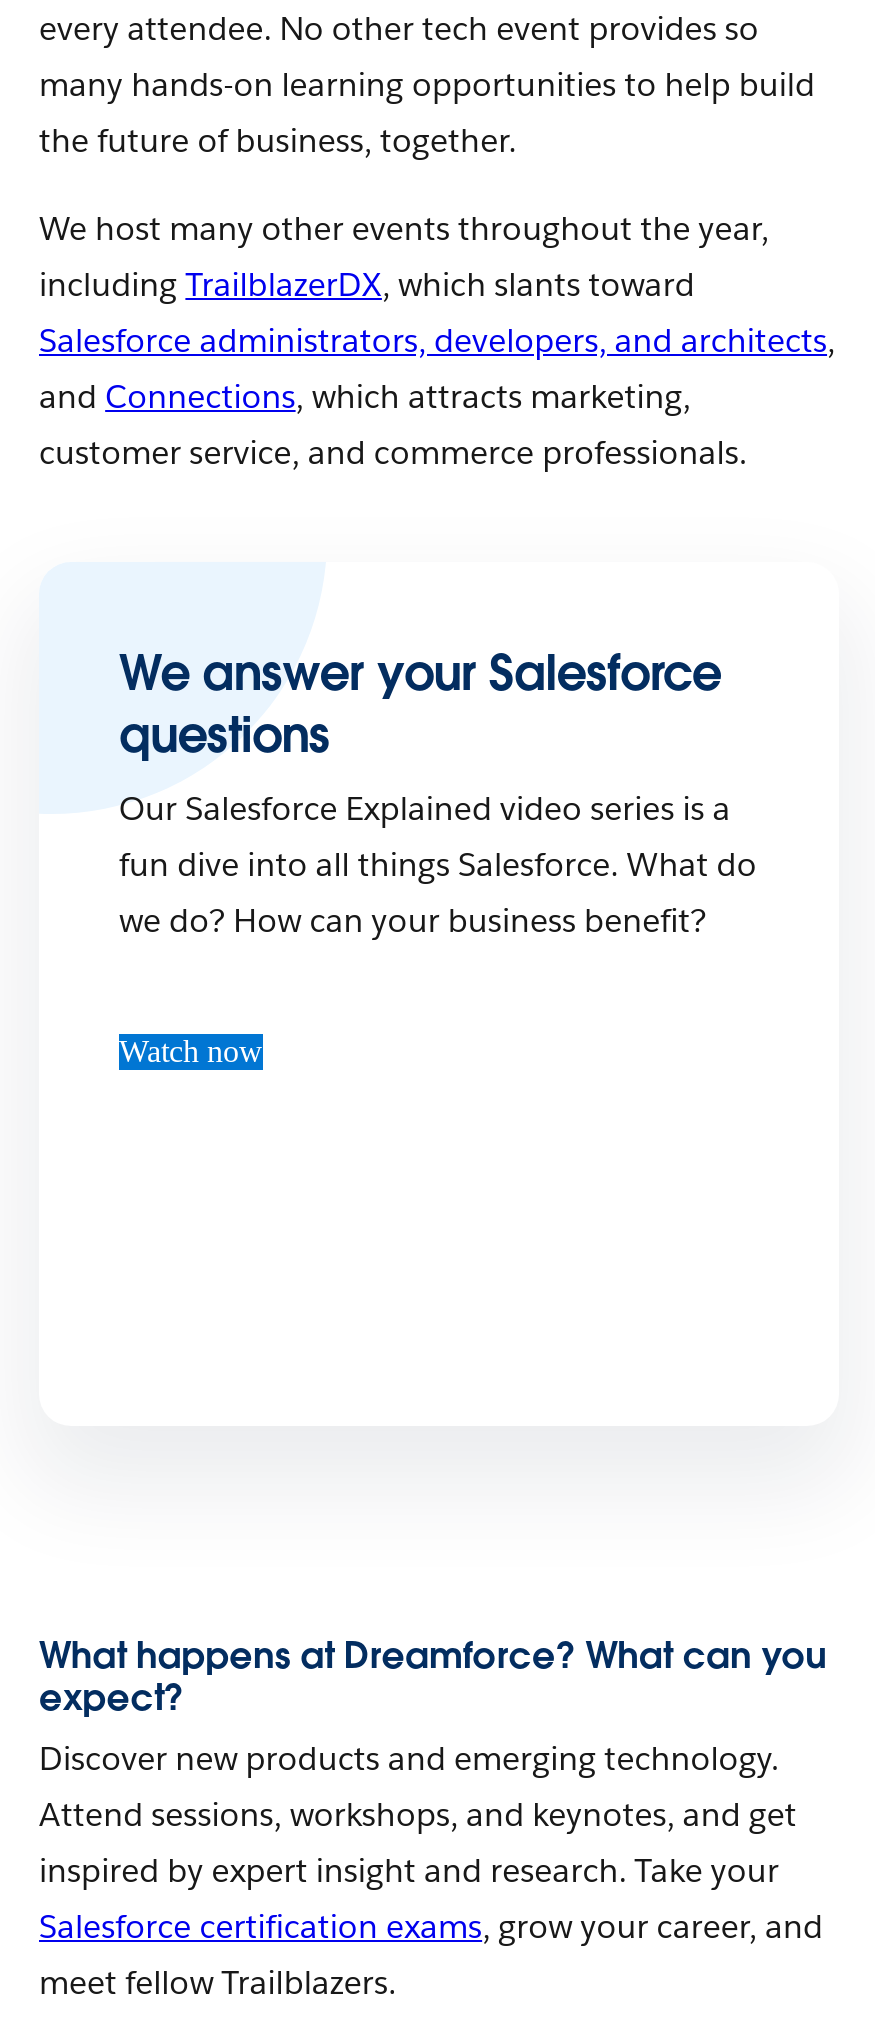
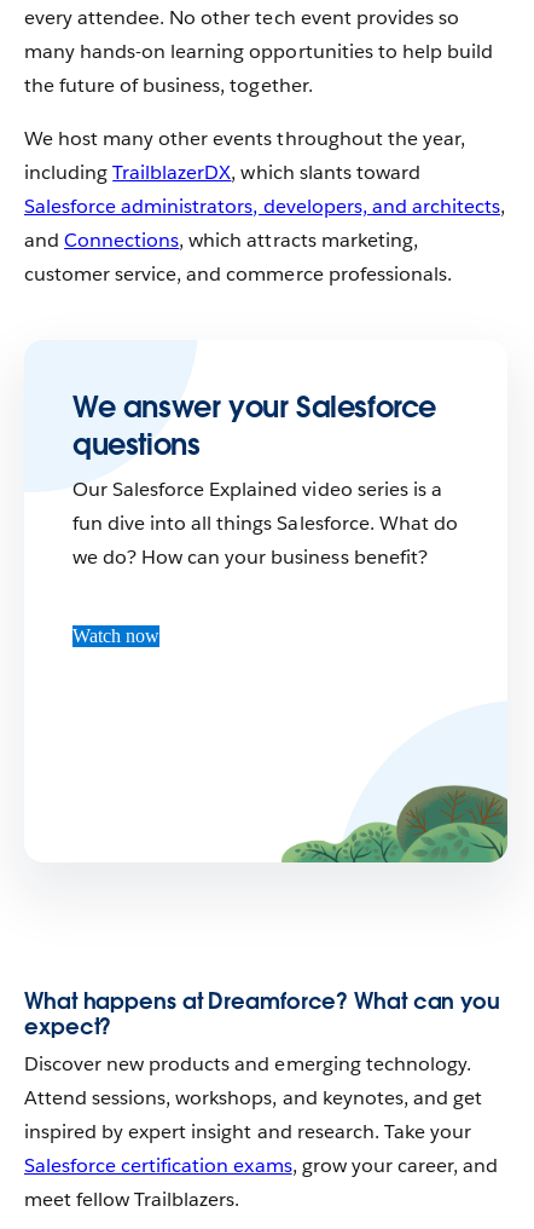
none -> [280,783,509,864] [image]

